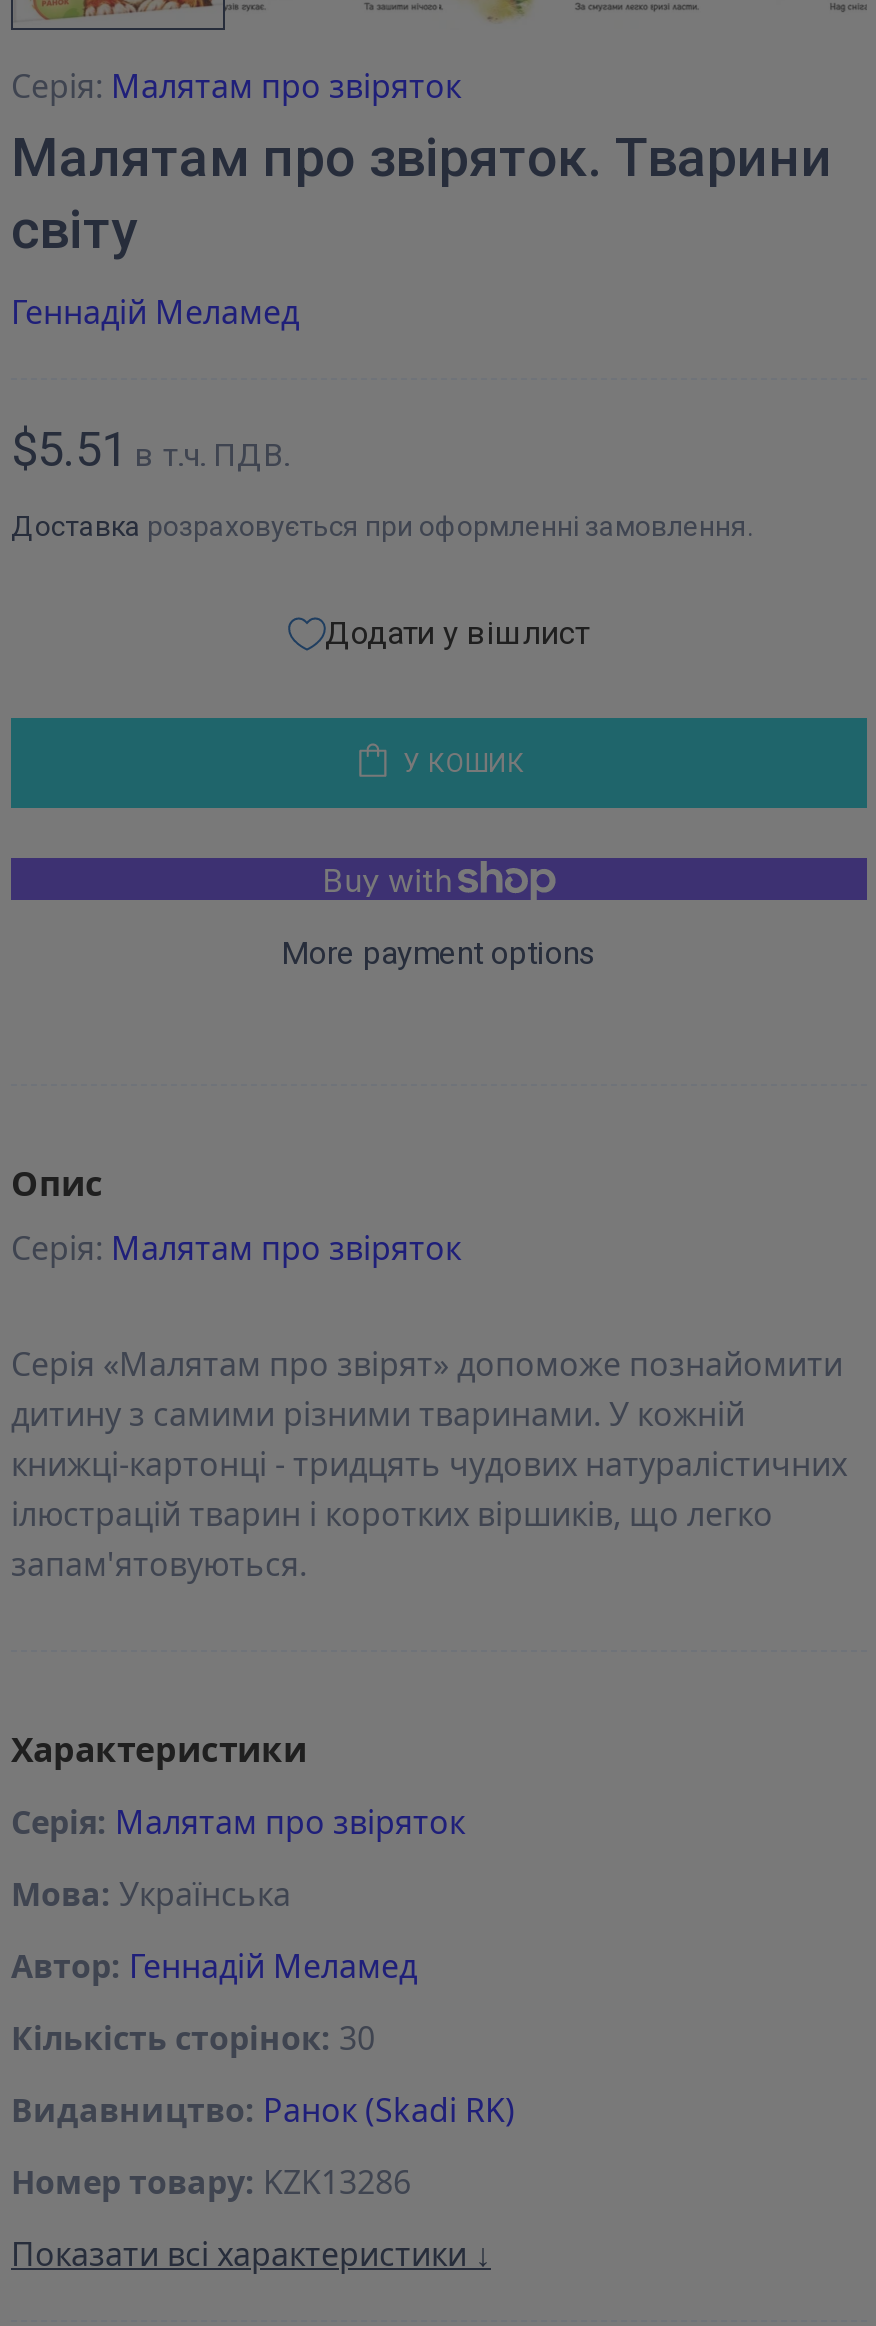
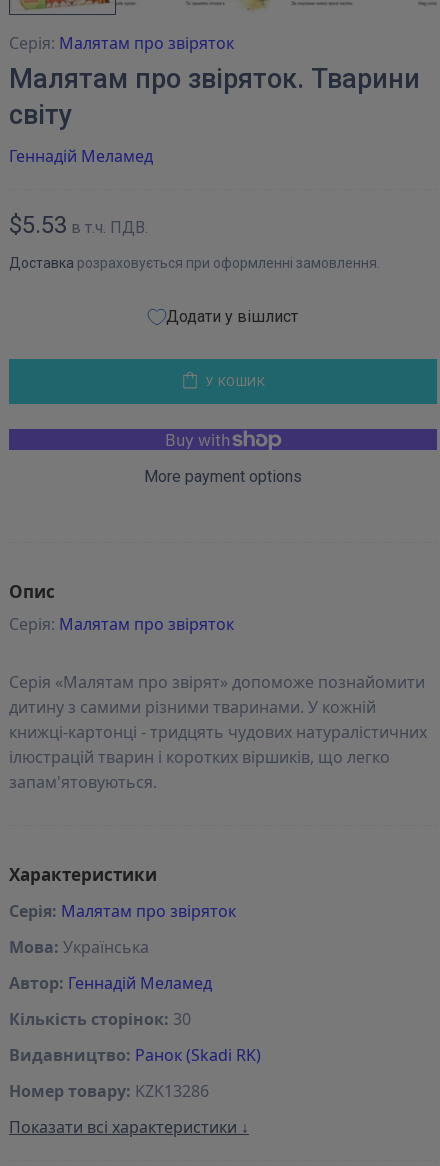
[11,423,289,479] $5.51 в т.ч. ПДВ. -> [9,211,148,239] $5.53 в т.ч. ПДВ.

